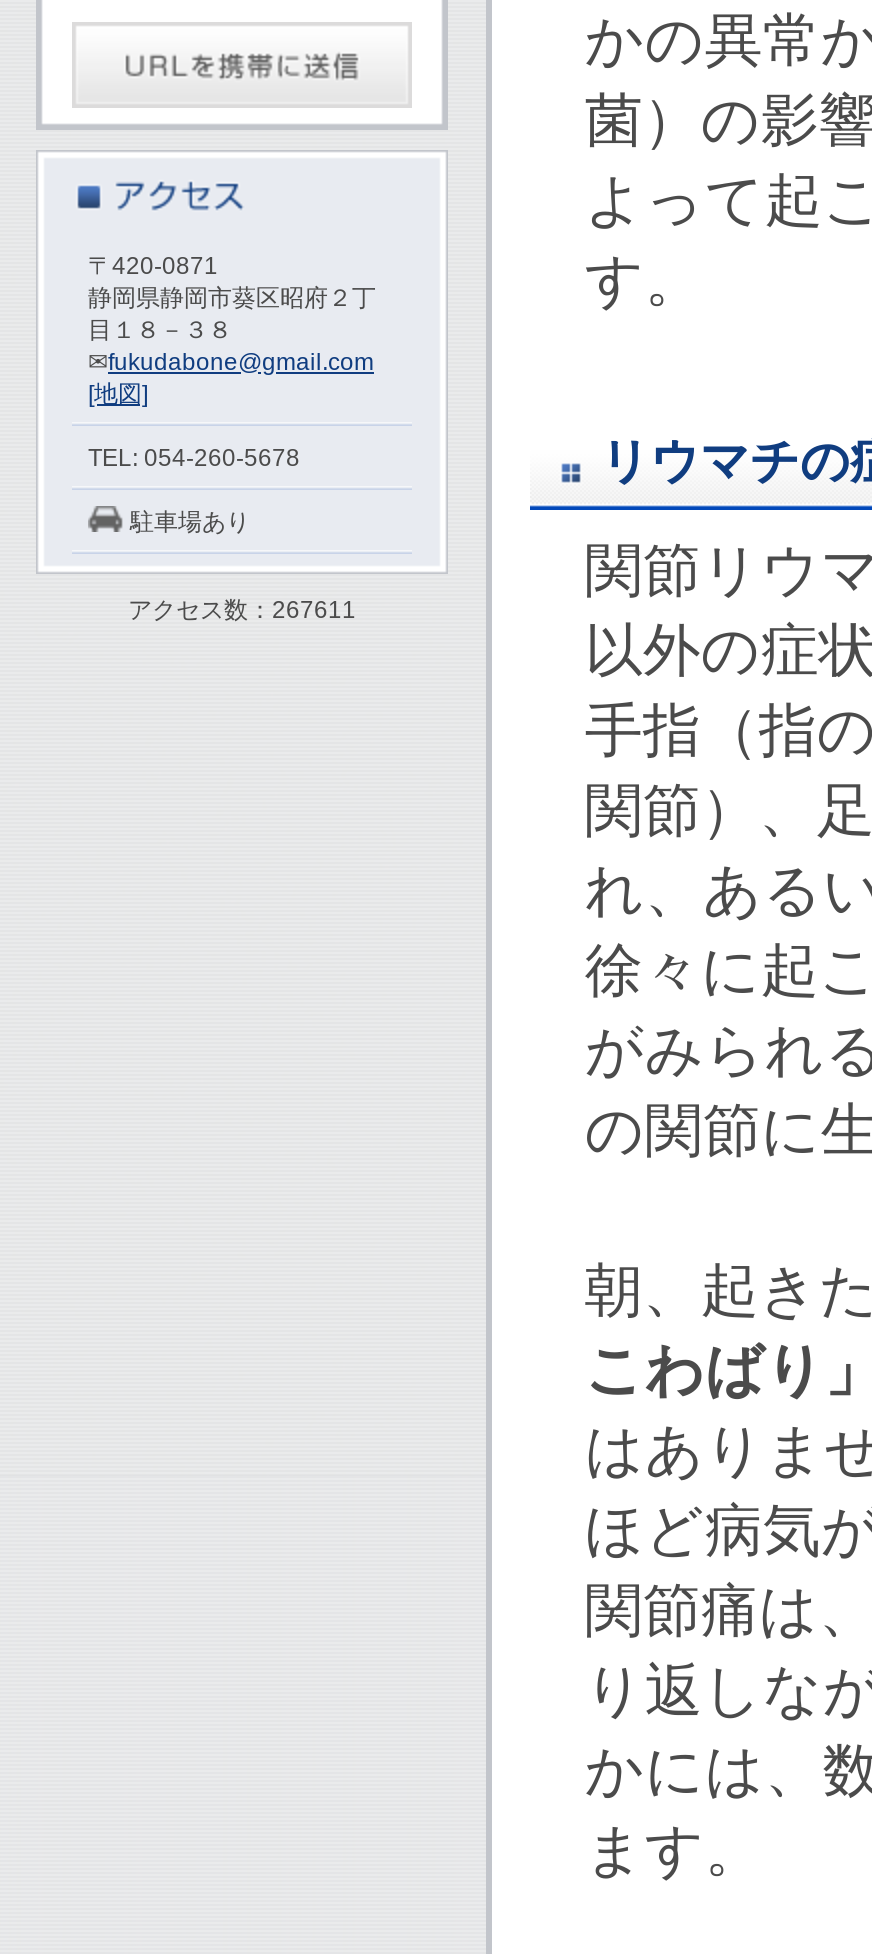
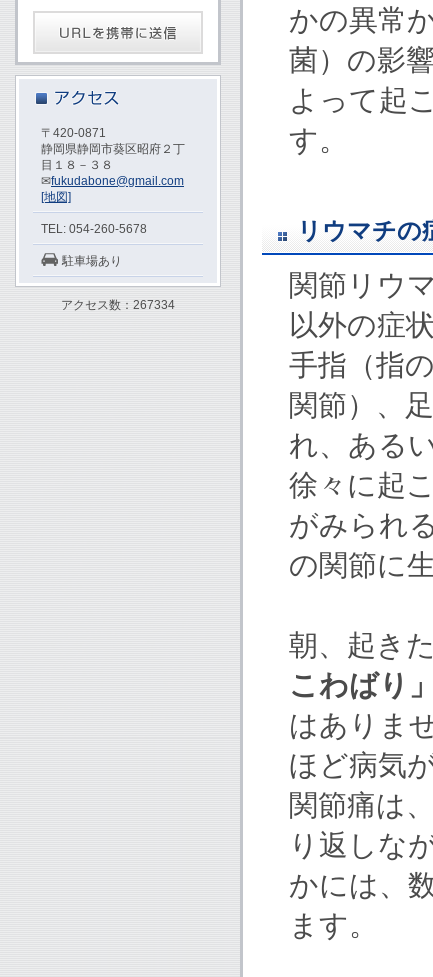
[128,596,356,624] アクセス数：267611 -> [61,298,175,312] アクセス数：267334

